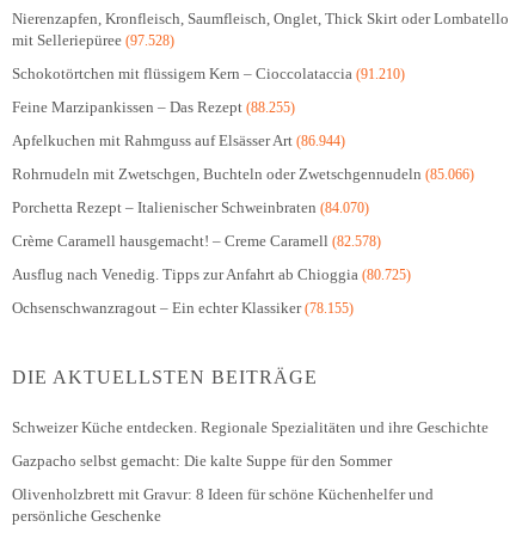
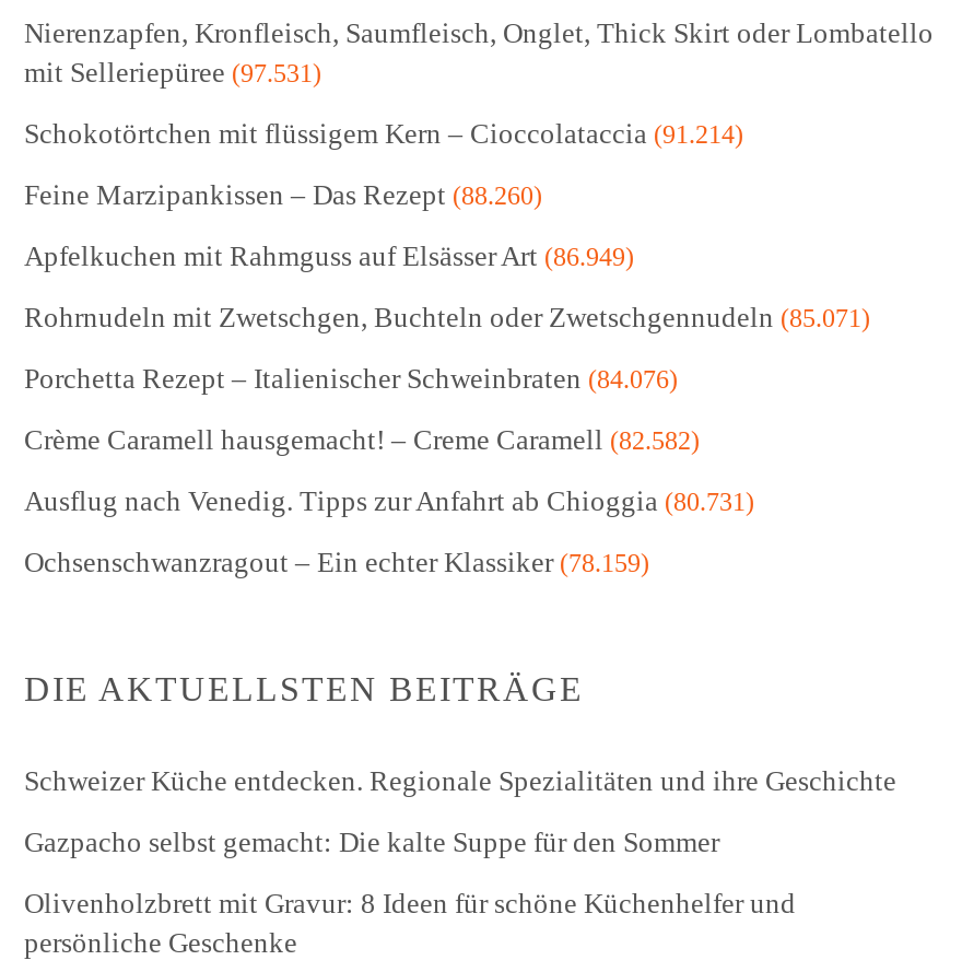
[12,31,174,49] mit Selleriepüree (97.528) -> [24,56,321,89] mit Selleriepüree (97.531)
[12,65,405,82] Schokotörtchen mit flüssigem Kern – Cioccolataccia (91.210) -> [24,117,743,150] Schokotörtchen mit flüssigem Kern – Cioccolataccia (91.214)
[12,98,295,116] Feine Marzipankissen – Das Rezept (88.255) -> [24,178,542,211] Feine Marzipankissen – Das Rezept (88.260)
[12,131,345,149] Apfelkuchen mit Rahmguss auf Elsässer Art (86.944) -> [24,239,634,272] Apfelkuchen mit Rahmguss auf Elsässer Art (86.949)
[12,165,474,183] Rohrnudeln mit Zwetschgen, Buchteln oder Zwetschgennudeln (85.066) -> [24,301,870,333] Rohrnudeln mit Zwetschgen, Buchteln oder Zwetschgennudeln (85.071)
[12,198,369,216] Porchetta Rezept – Italienischer Schweinbraten (84.070) -> [24,362,678,395] Porchetta Rezept – Italienischer Schweinbraten (84.076)
[12,232,381,250] Crème Caramell hausgemacht! – Creme Caramell (82.578) -> [24,423,700,456] Crème Caramell hausgemacht! – Creme Caramell (82.582)
[12,265,411,283] Ausflug nach Venedig. Tipps zur Anfahrt ab Chioggia (80.725) -> [24,484,754,517] Ausflug nach Venedig. Tipps zur Anfahrt ab Chioggia (80.731)
[12,299,354,317] Ochsenschwanzragout – Ein echter Klassiker (78.155) -> [24,546,649,578] Ochsenschwanzragout – Ein echter Klassiker (78.159)

